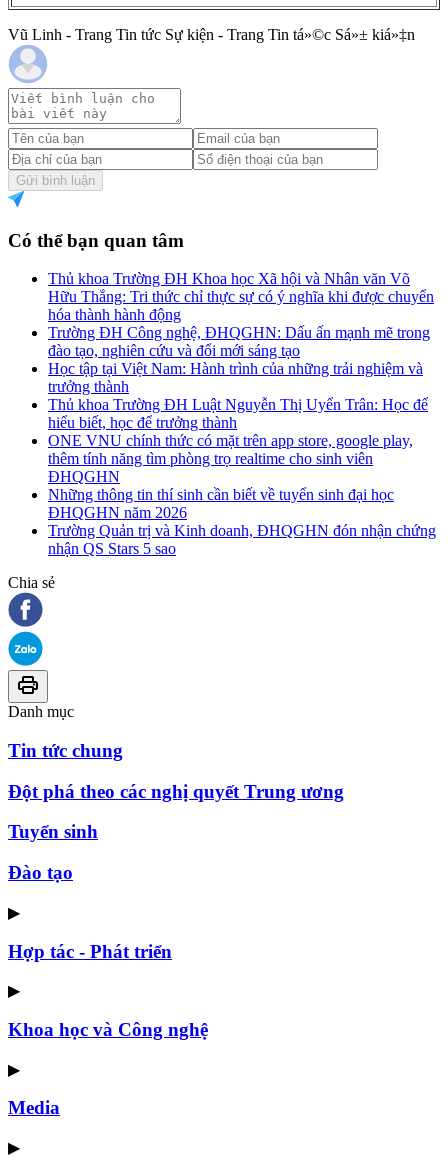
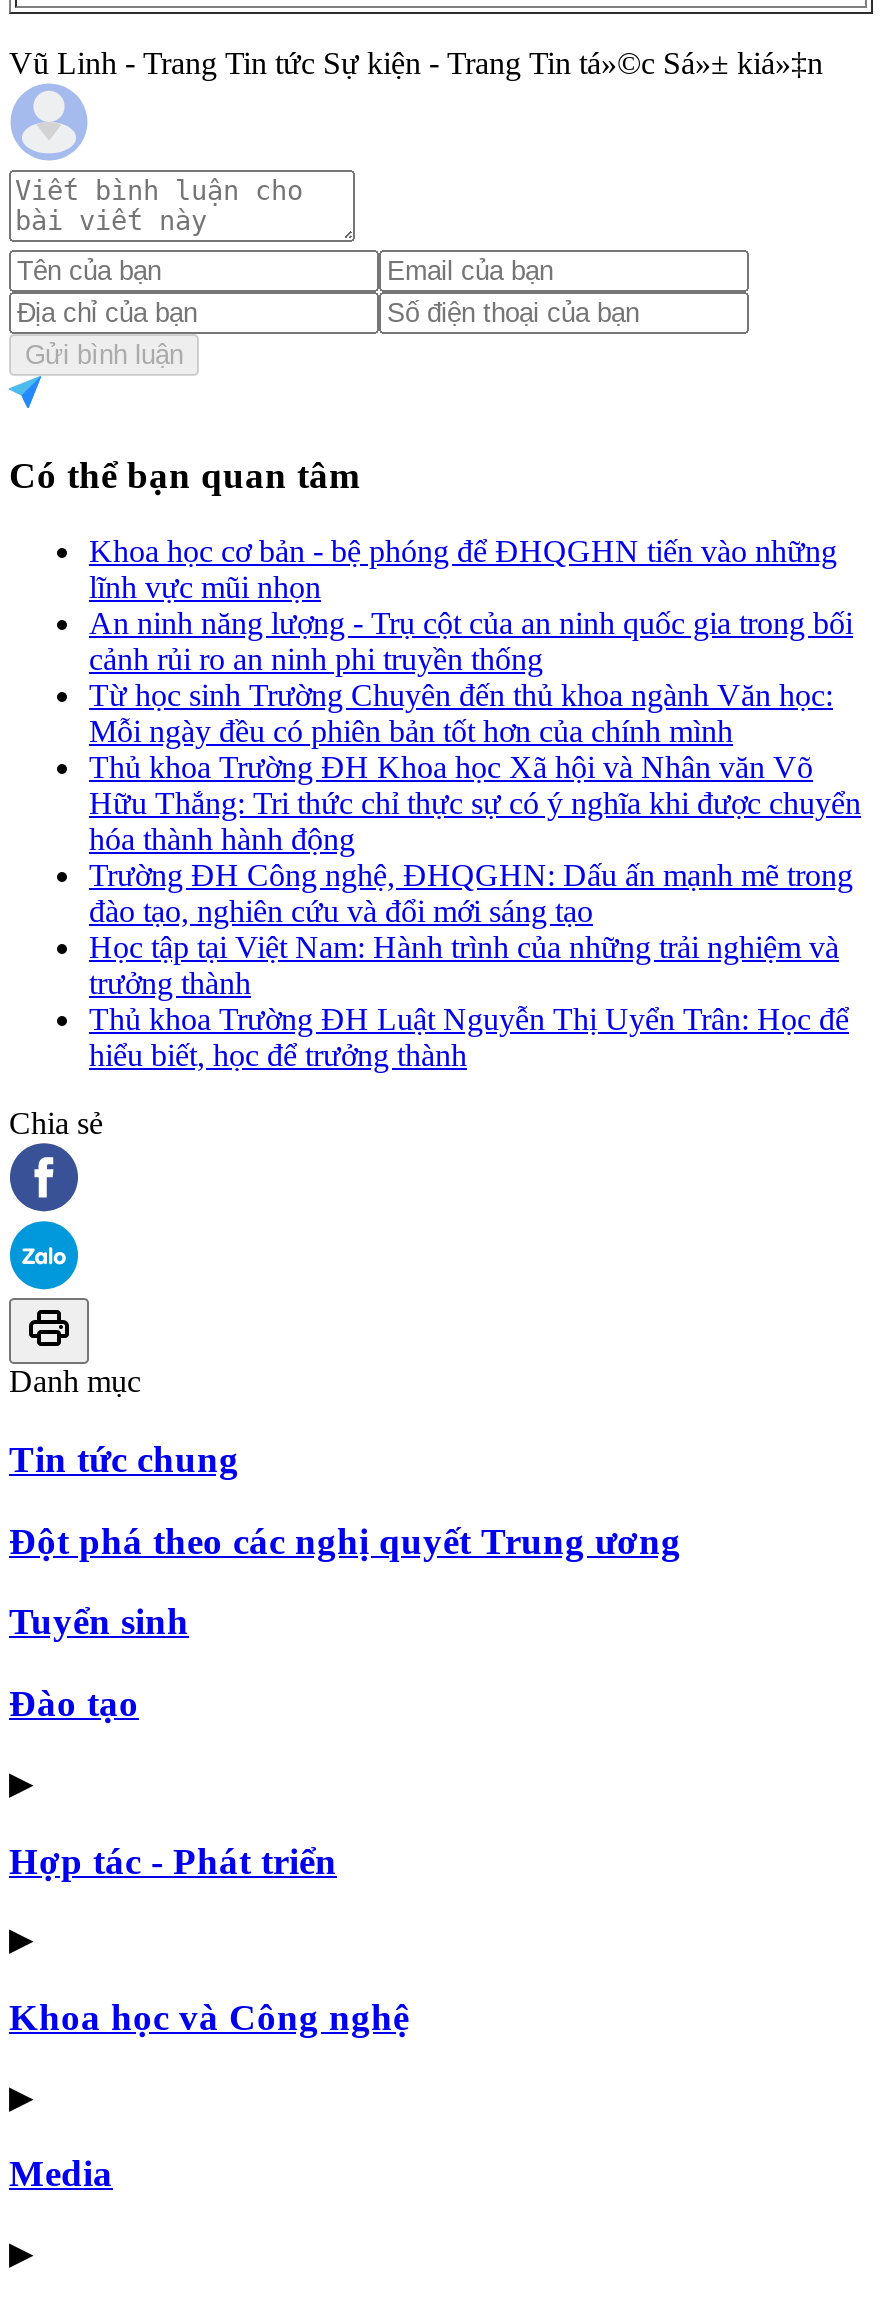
none -> [89,534,853,748] Khoa học cơ bản - bệ phóng để ĐHQGHN tiến vào những | lĩnh vực mũi nhọn | An ninh năng lượng - Trụ cột của an ninh quốc gia trong bối | cảnh rủi ro an ninh phi truyền thống | Từ học sinh Trường Chuyên đến thủ khoa ngành Văn học: | Mỗi ngày đều có phiên bản tốt hơn của chính mình
moved [48,270,434,431] -> [89,750,861,1072]: Thủ khoa Trường ĐH Khoa học Xã hội và Nhân văn Võ | Hữu Thắng: Tri thức chỉ thực sự có ý nghĩa khi được chuyển | hóa thành hành động | ... | Thủ khoa Trường ĐH Luật Nguyễn Thị Uyển Trân: Học để | hiểu biết, học để trưởng thành
[48,432,436,557] ONE VNU chính thức có mặt trên app store, google play, | thêm tính năng tìm phòng trọ realtime cho sinh viên | ĐHQGHN | Những thông tin thí sinh cần biết về tuyển sinh đại học | ĐHQGHN năm 2026 | Trường Quản trị và Kinh doanh, ĐHQGHN đón nhận chứng | nhận QS Stars 5 sao -> none

